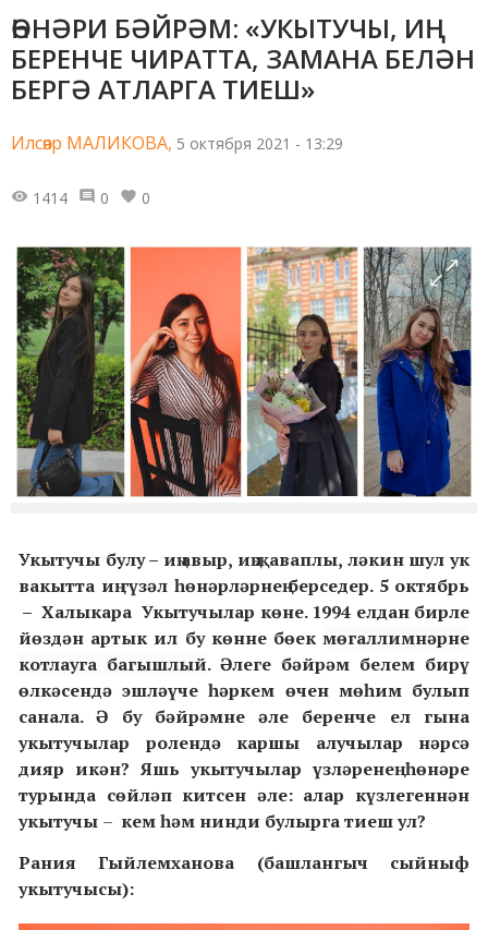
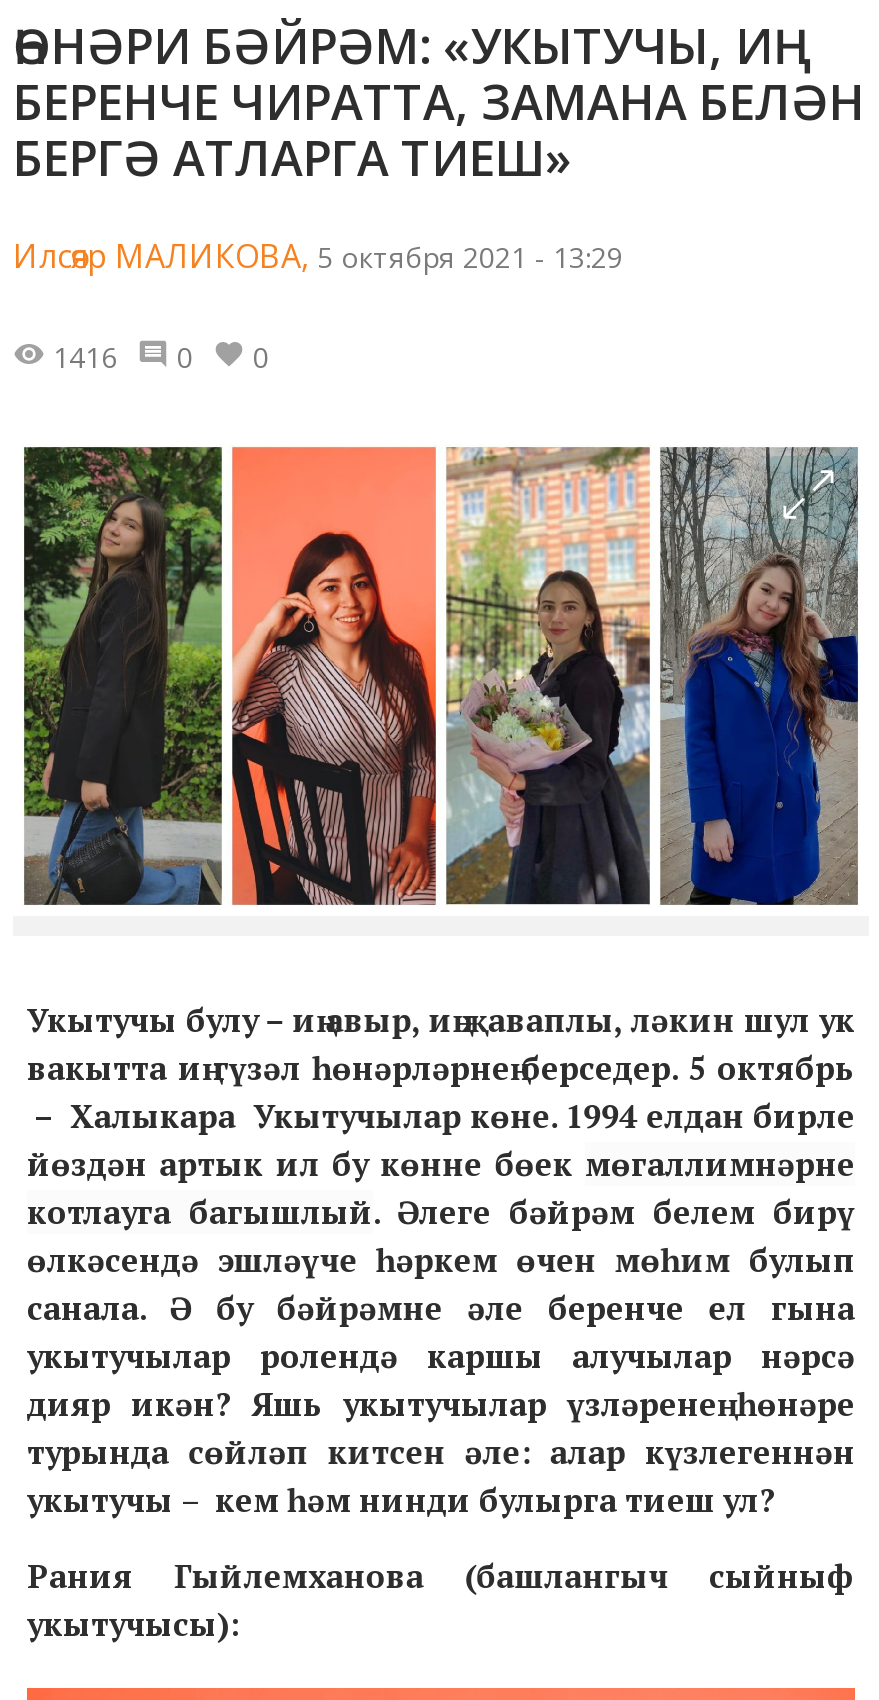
[33,187,150,208] 1414 0 0 -> [53,338,269,376] 1416 0 0

